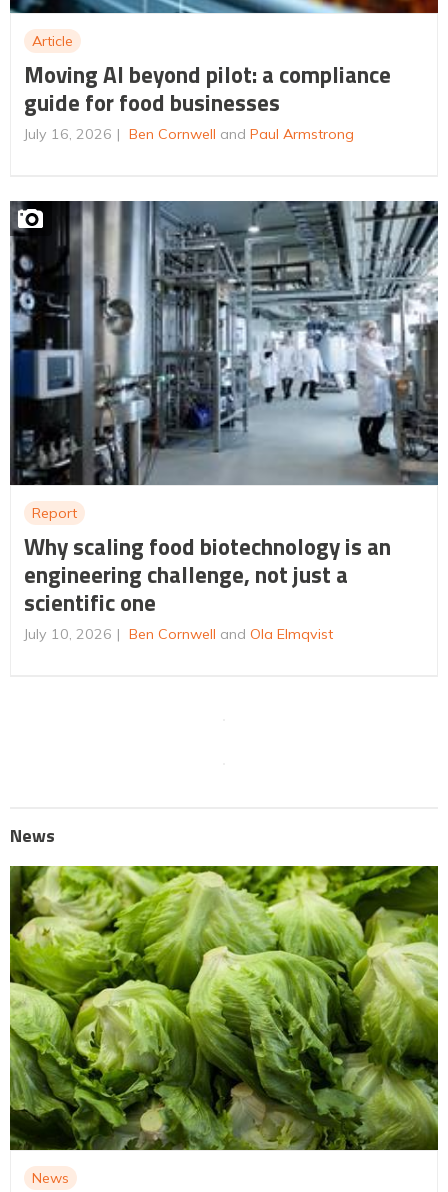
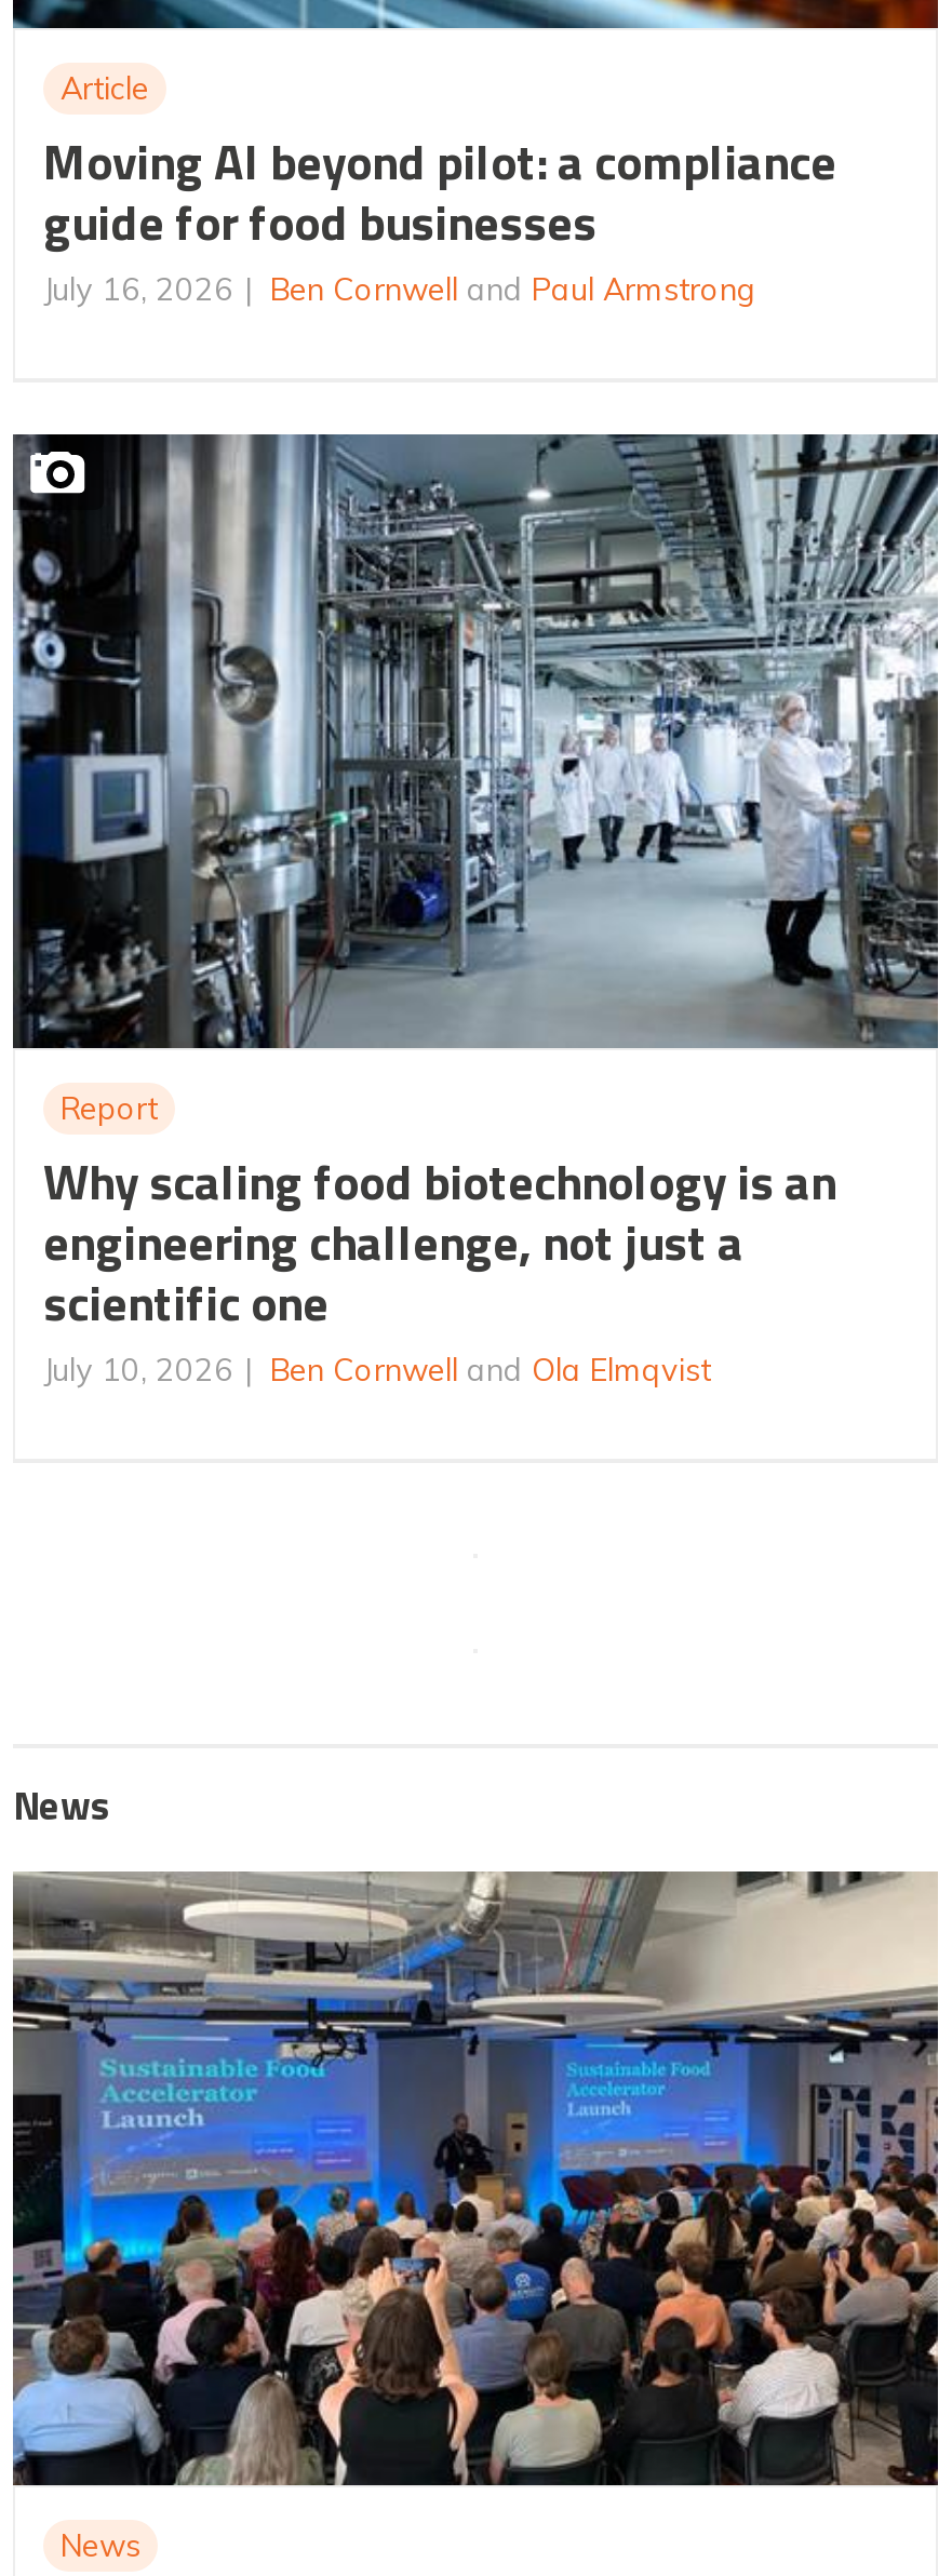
[9,865,439,1151] [image] -> [11,1869,940,2487] [image]

